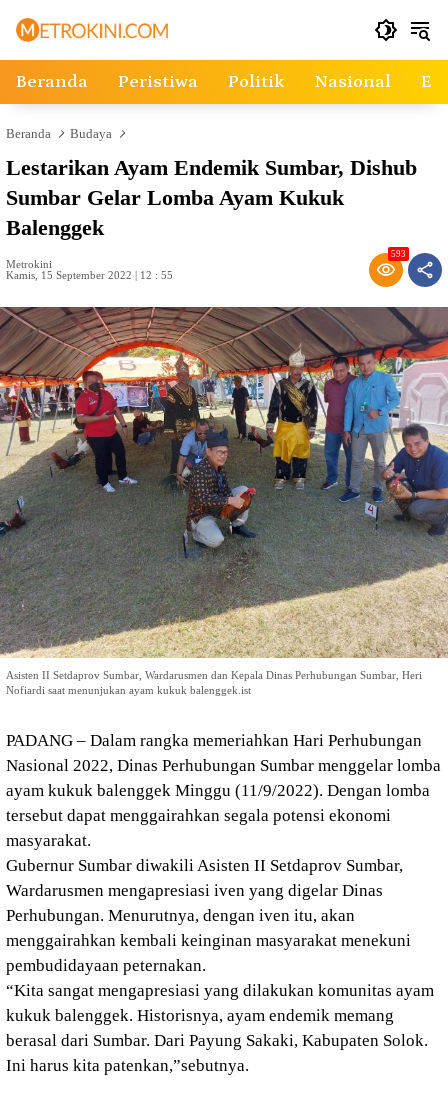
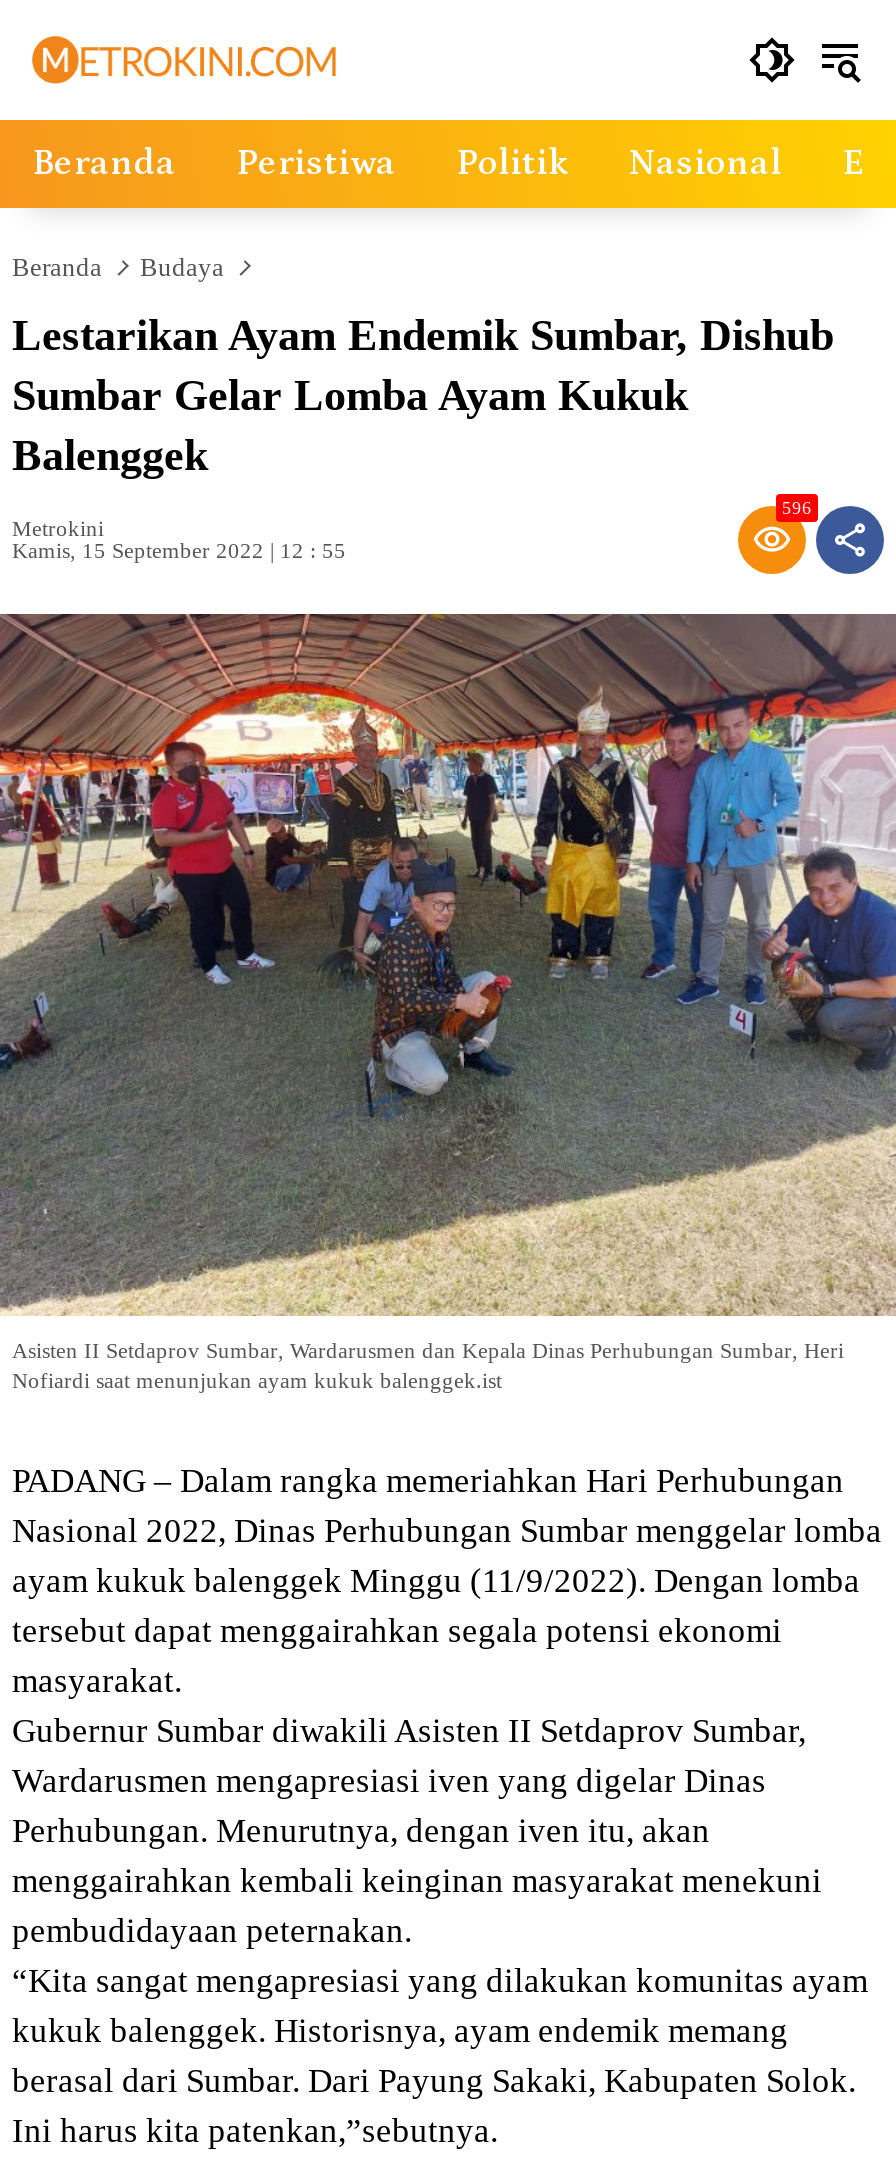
[391,249,406,259] 593 -> [782,498,812,518] 596

